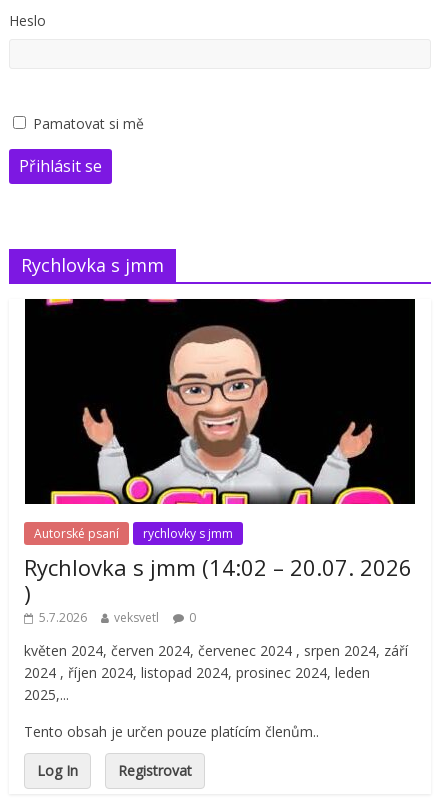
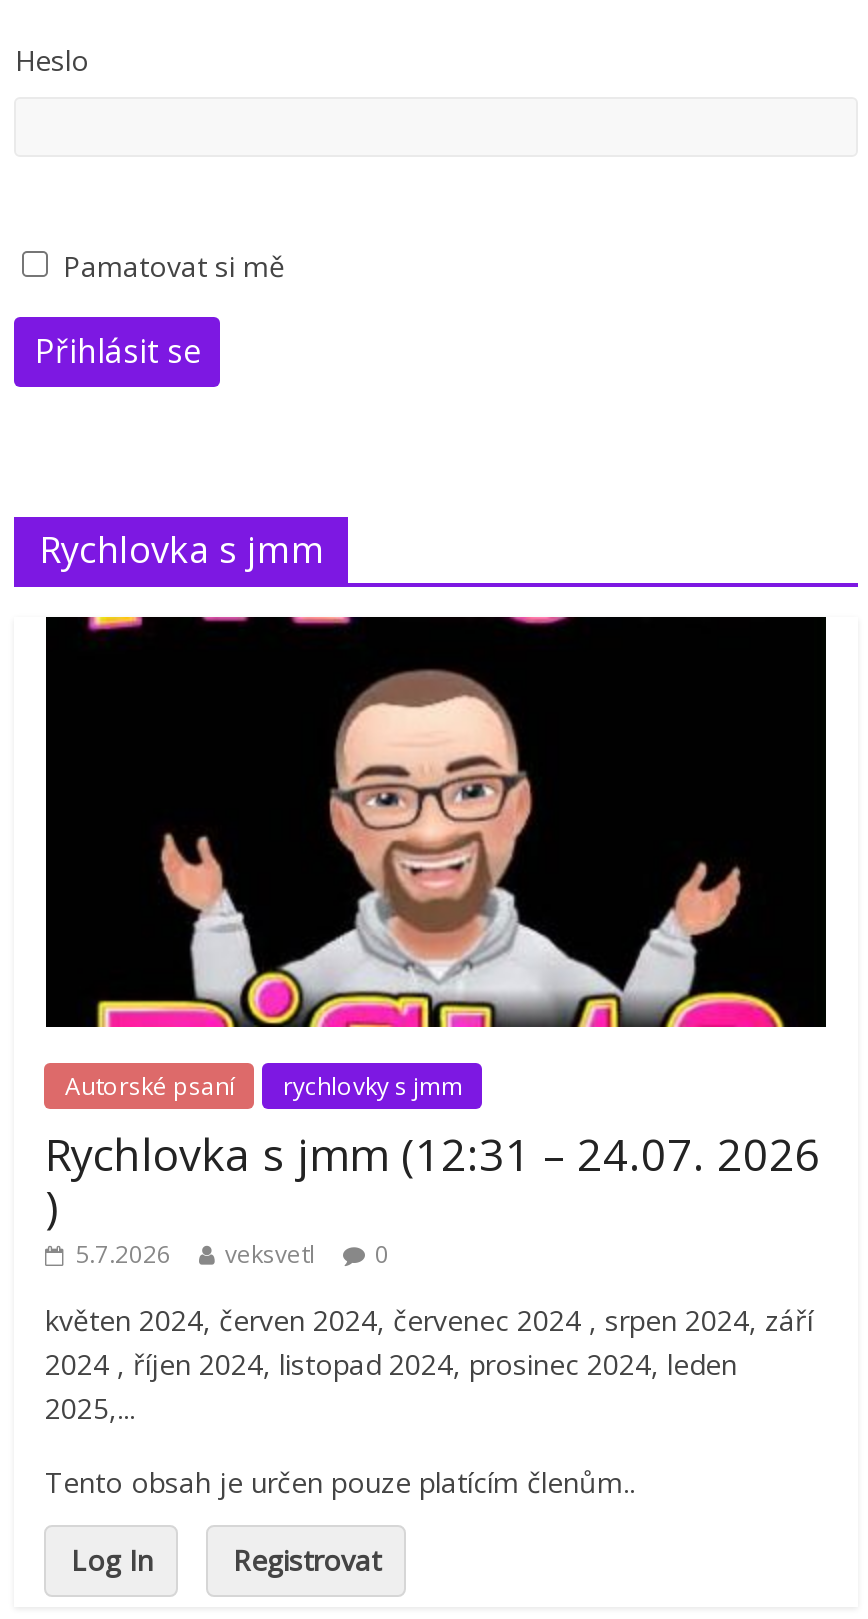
[24,552,412,582] Rychlovka s jmm (14:02 – 20.07. 2026 -> [45,1123,821,1183] Rychlovka s jmm (12:31 – 24.07. 2026

